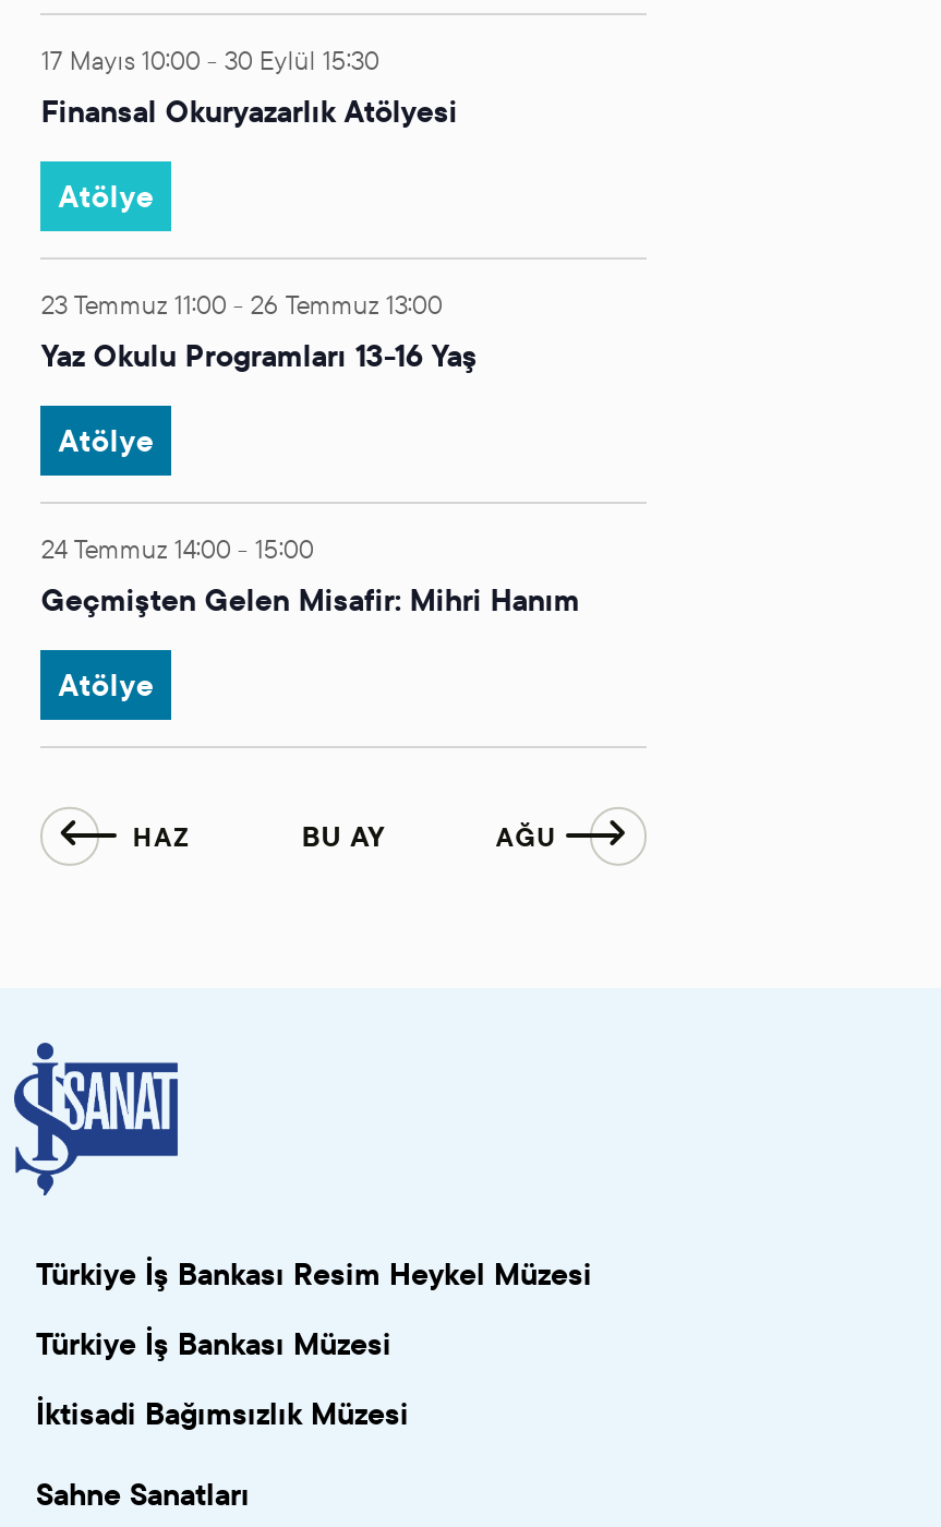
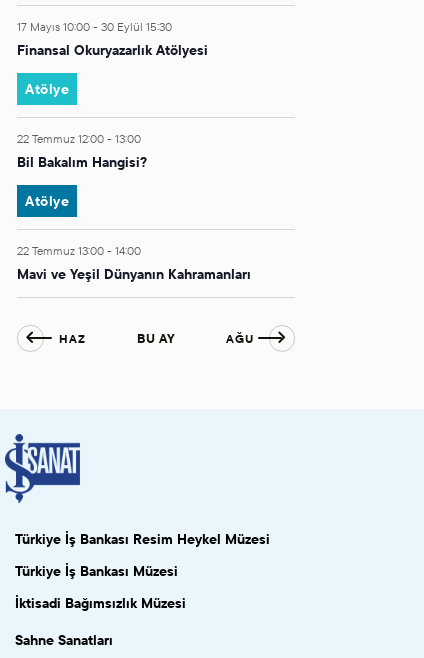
[41,289,477,376] 23 Temmuz 11:00 - 26 Temmuz 13:00 | Yaz Okulu Programları 13-16 Yaş -> [17,131,147,171] 22 Temmuz 12:00 - 13:00 | Bil Bakalım Hangisi?
[41,533,580,620] 24 Temmuz 14:00 - 15:00 | Geçmişten Gelen Misafir: Mihri Hanım -> [17,243,251,283] 22 Temmuz 13:00 - 14:00 | Mavi ve Yeşil Dünyanın Kahramanları

